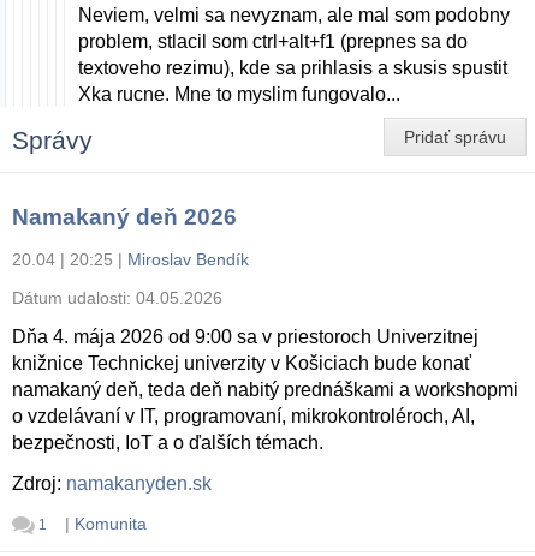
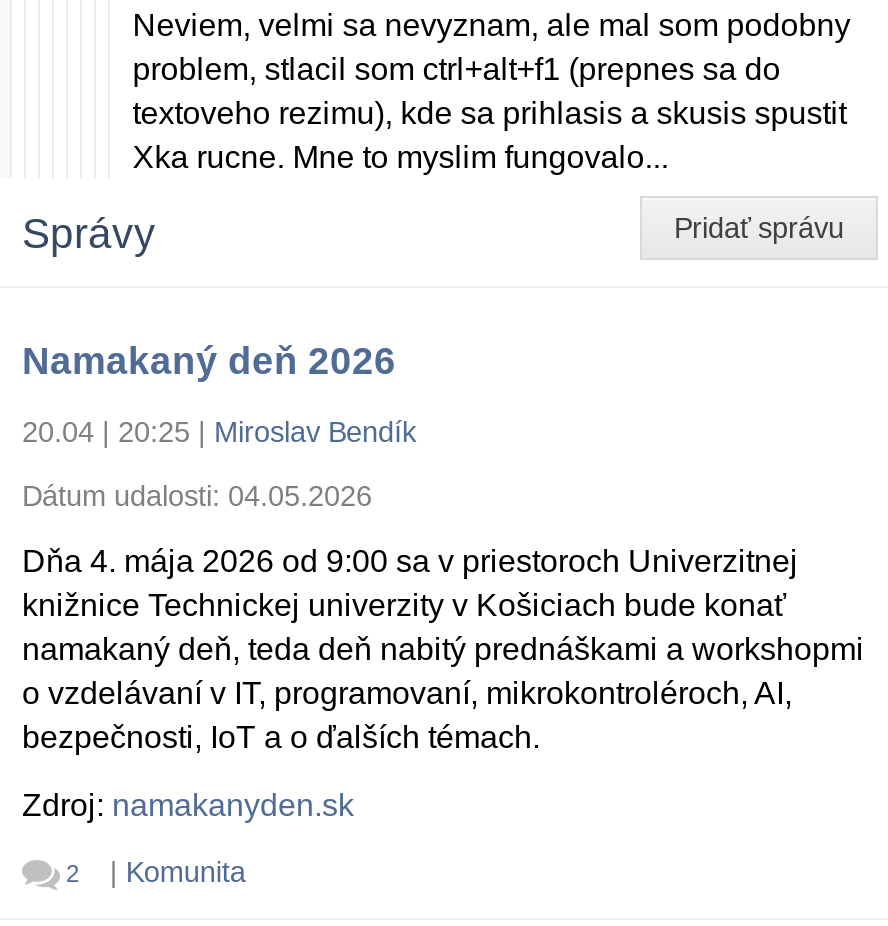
[38,516,47,533] 1 -> [66,859,80,887] 2

